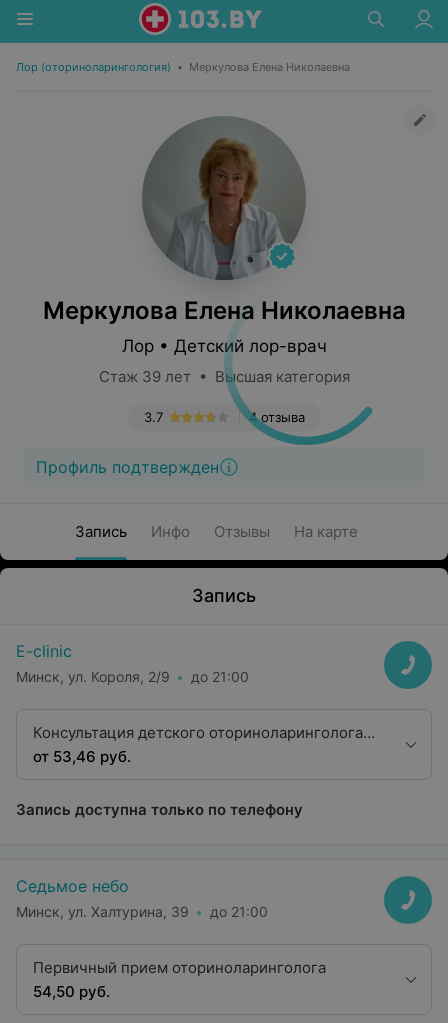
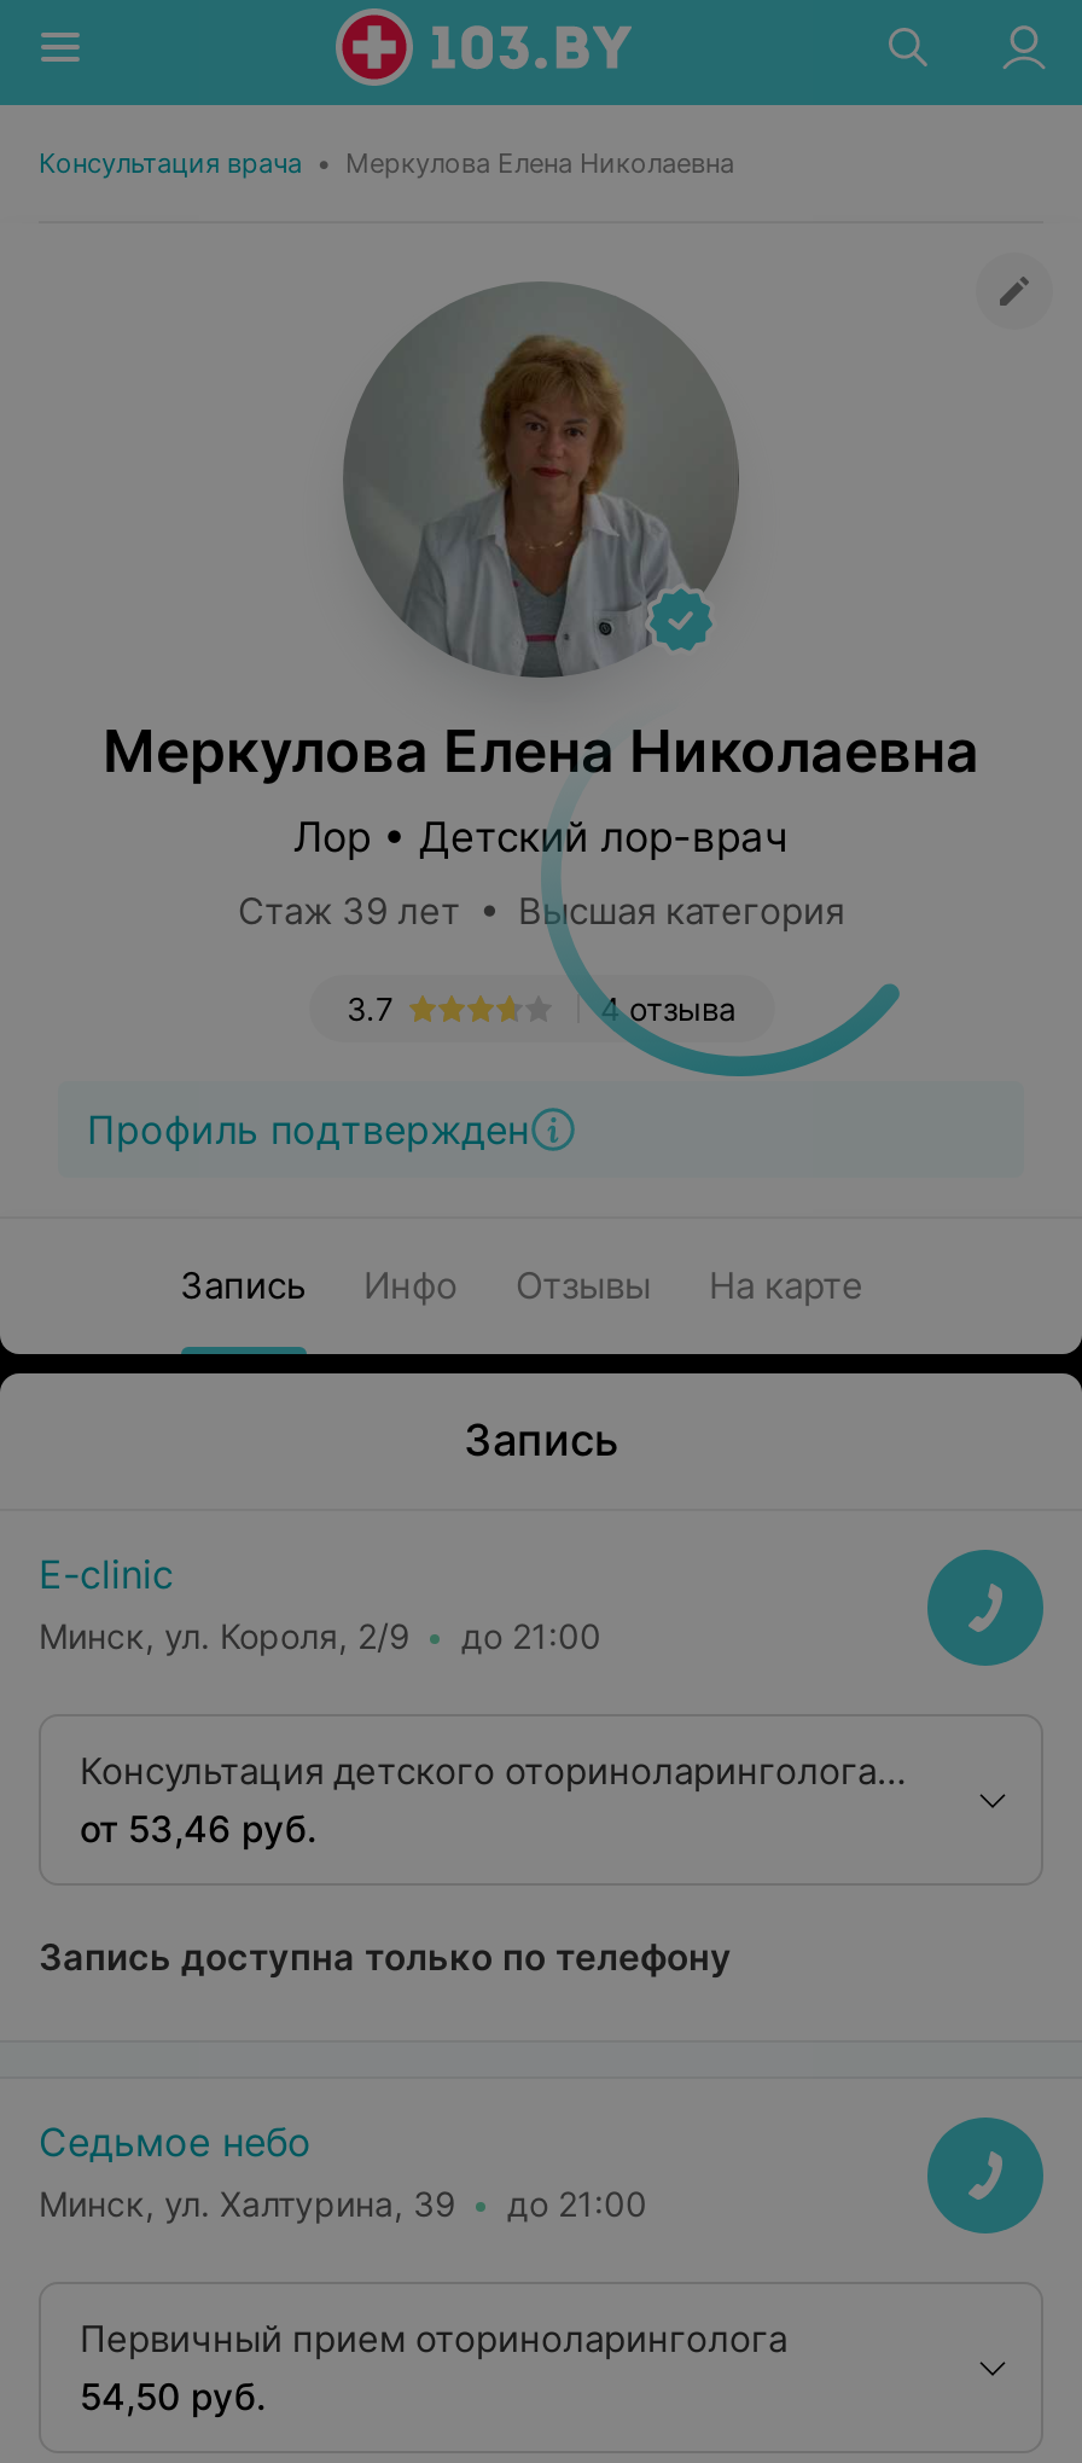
[16,60,350,74] Лор (оториноларингология) • Меркулова Елена Николаевна -> [39,146,734,180] Консультация врача • Меркулова Елена Николаевна

